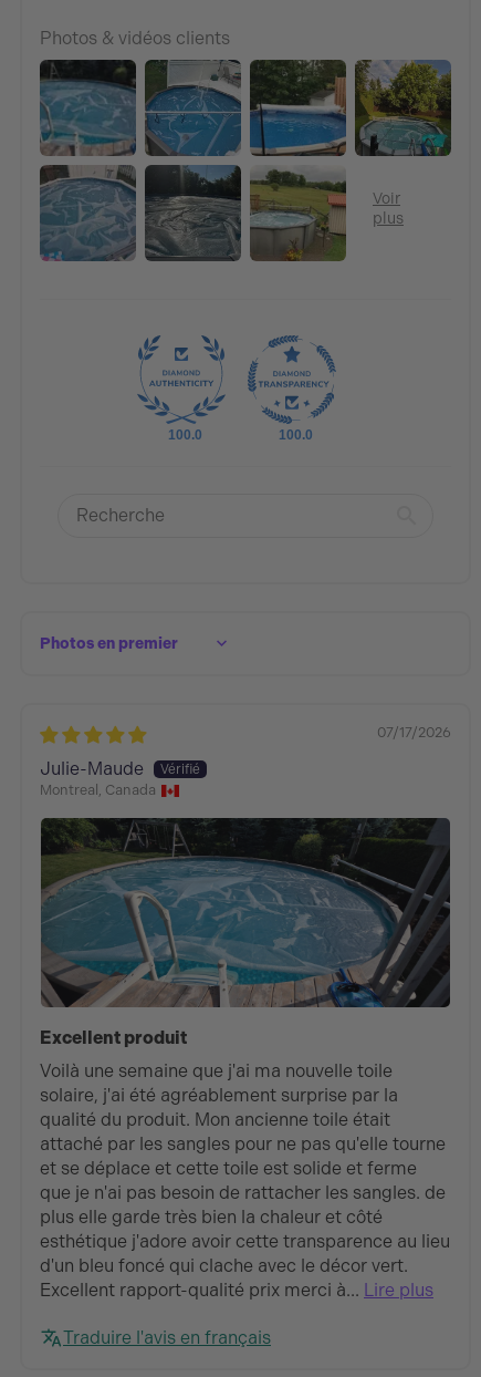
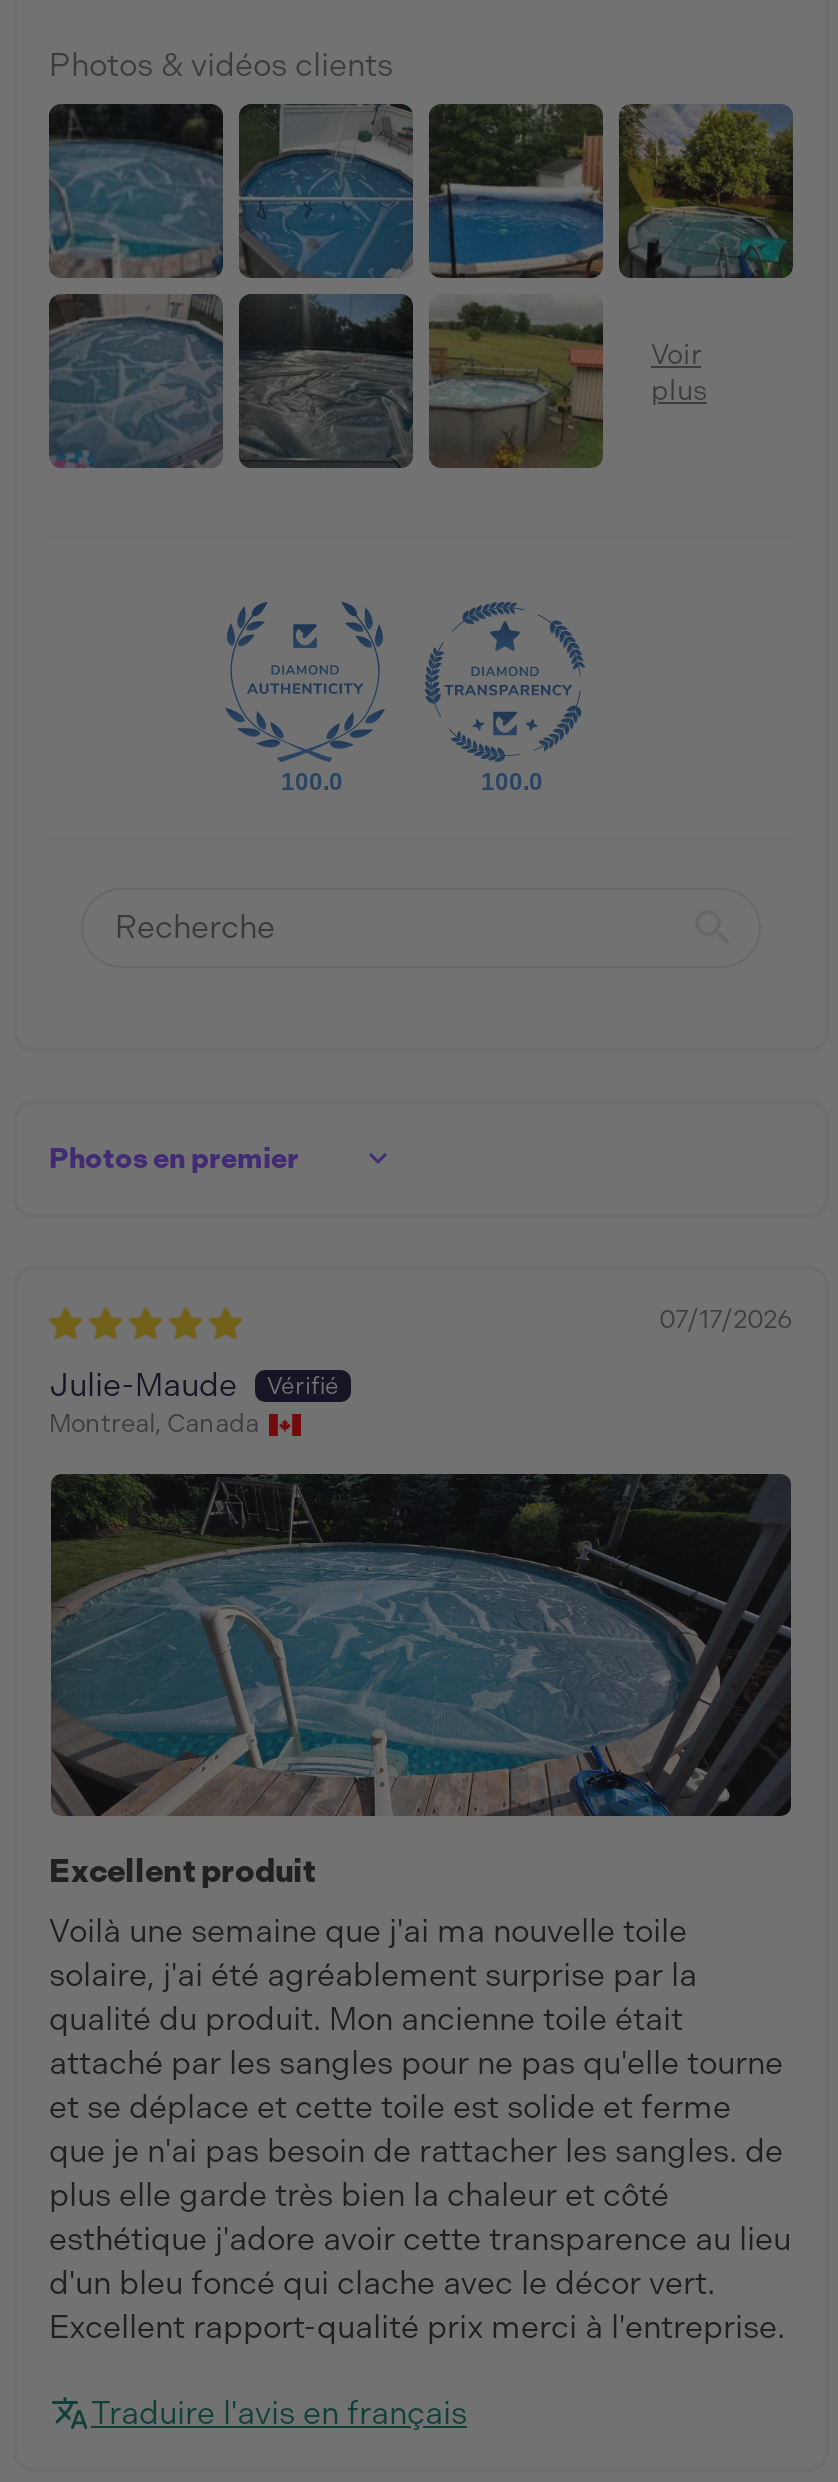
[40,1280,433,1301] Excellent rapport-qualité prix merci à... Lire plus -> [49,2309,785,2347] Excellent rapport-qualité prix merci à l'entreprise.

